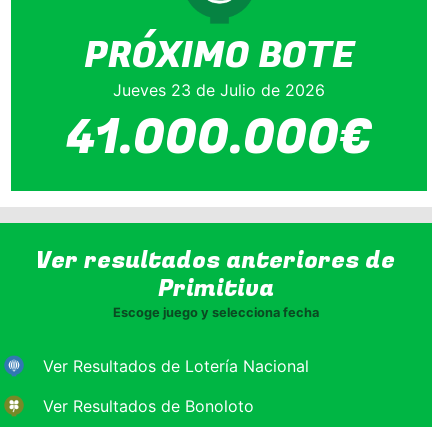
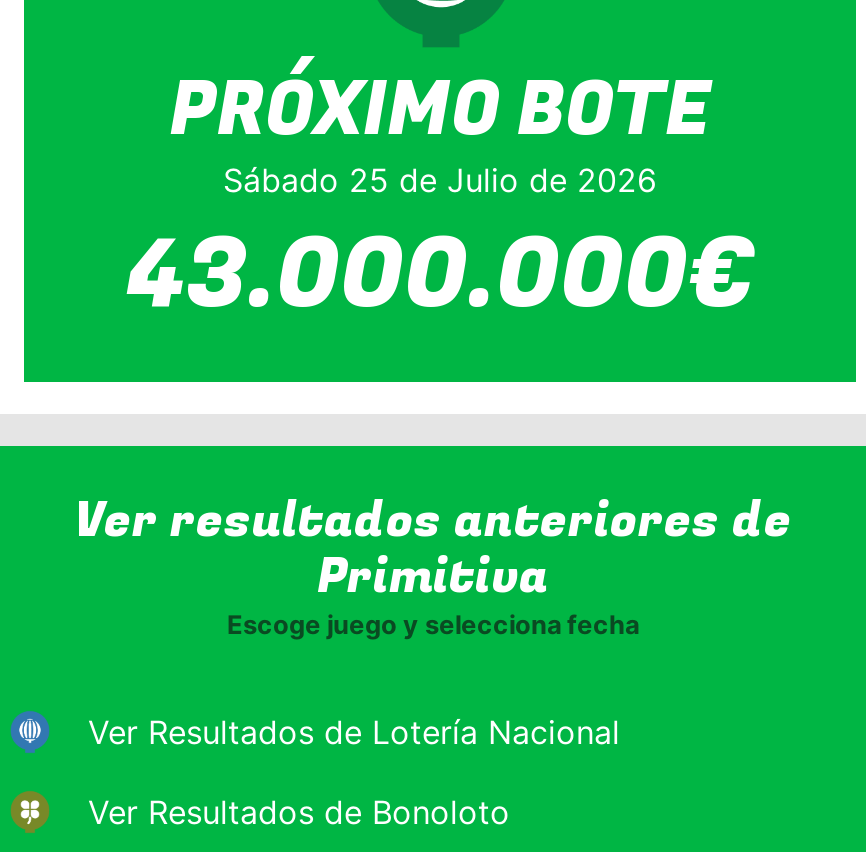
[113,80,325,100] Jueves 23 de Julio de 2026 -> [223,160,657,200] Sábado 25 de Julio de 2026
[66,103,372,173] 41.000.000€ -> [126,206,754,346] 43.000.000€

